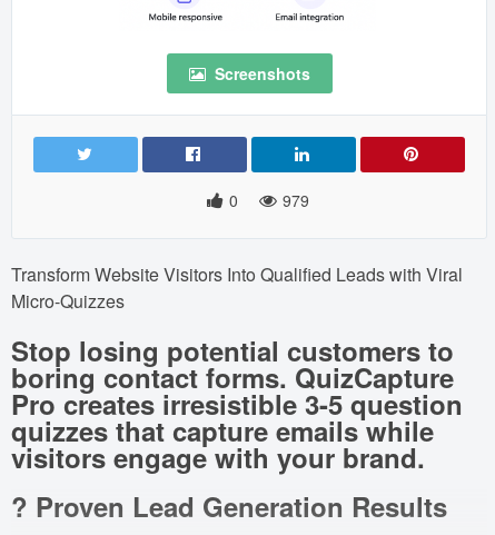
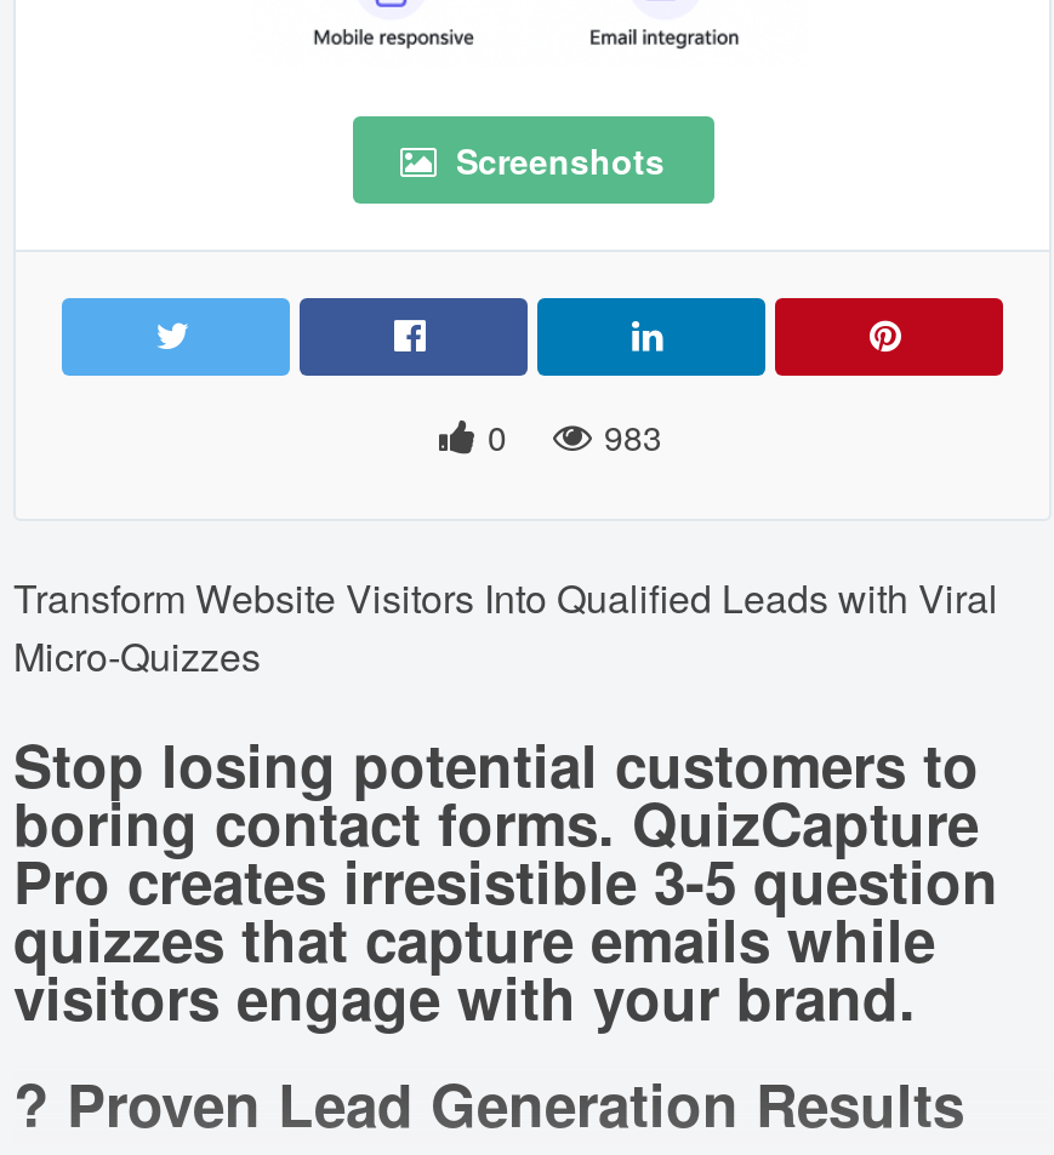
[229,189,309,211] 0 979 -> [488,412,662,461] 0 983

